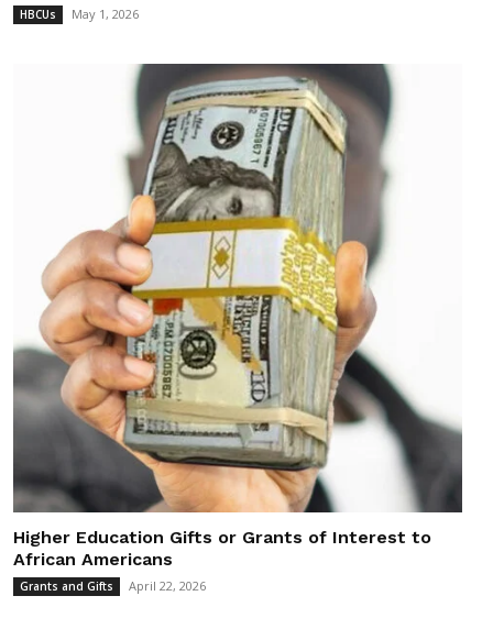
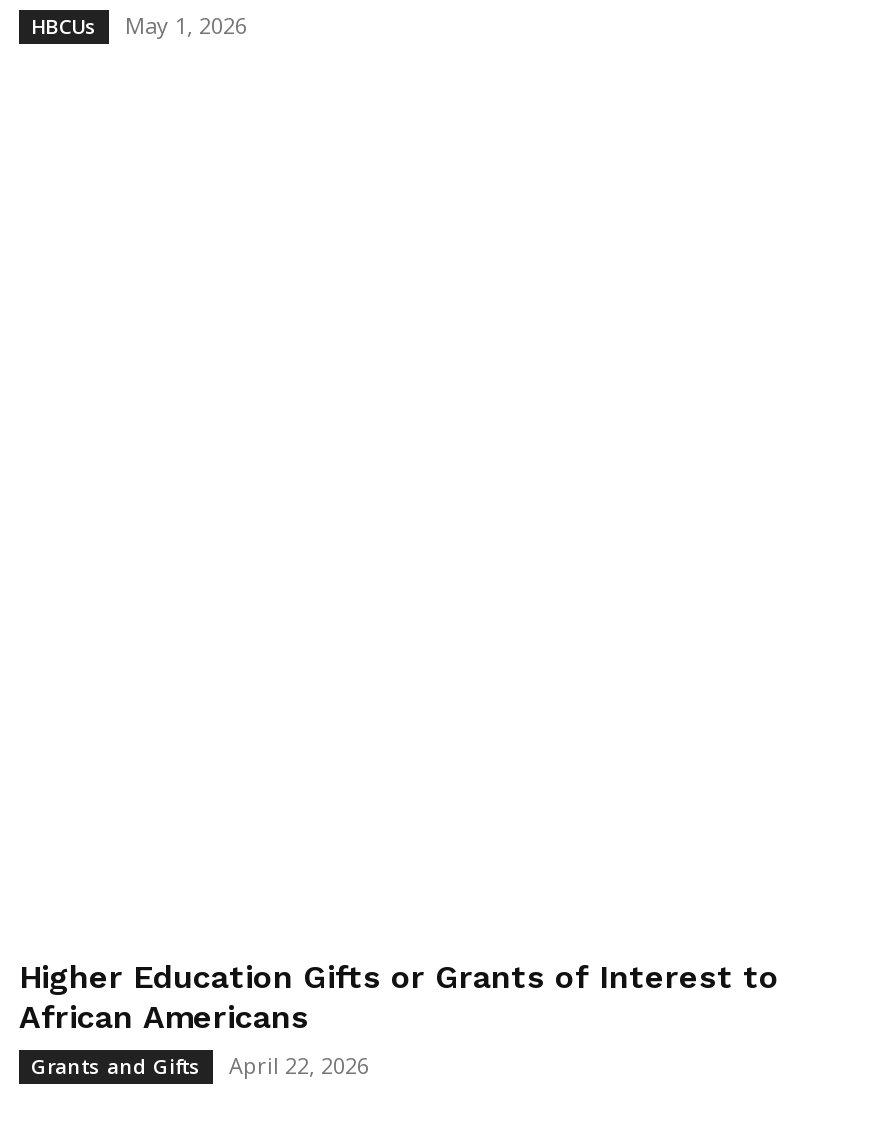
[12,63,463,514] [image] -> none

